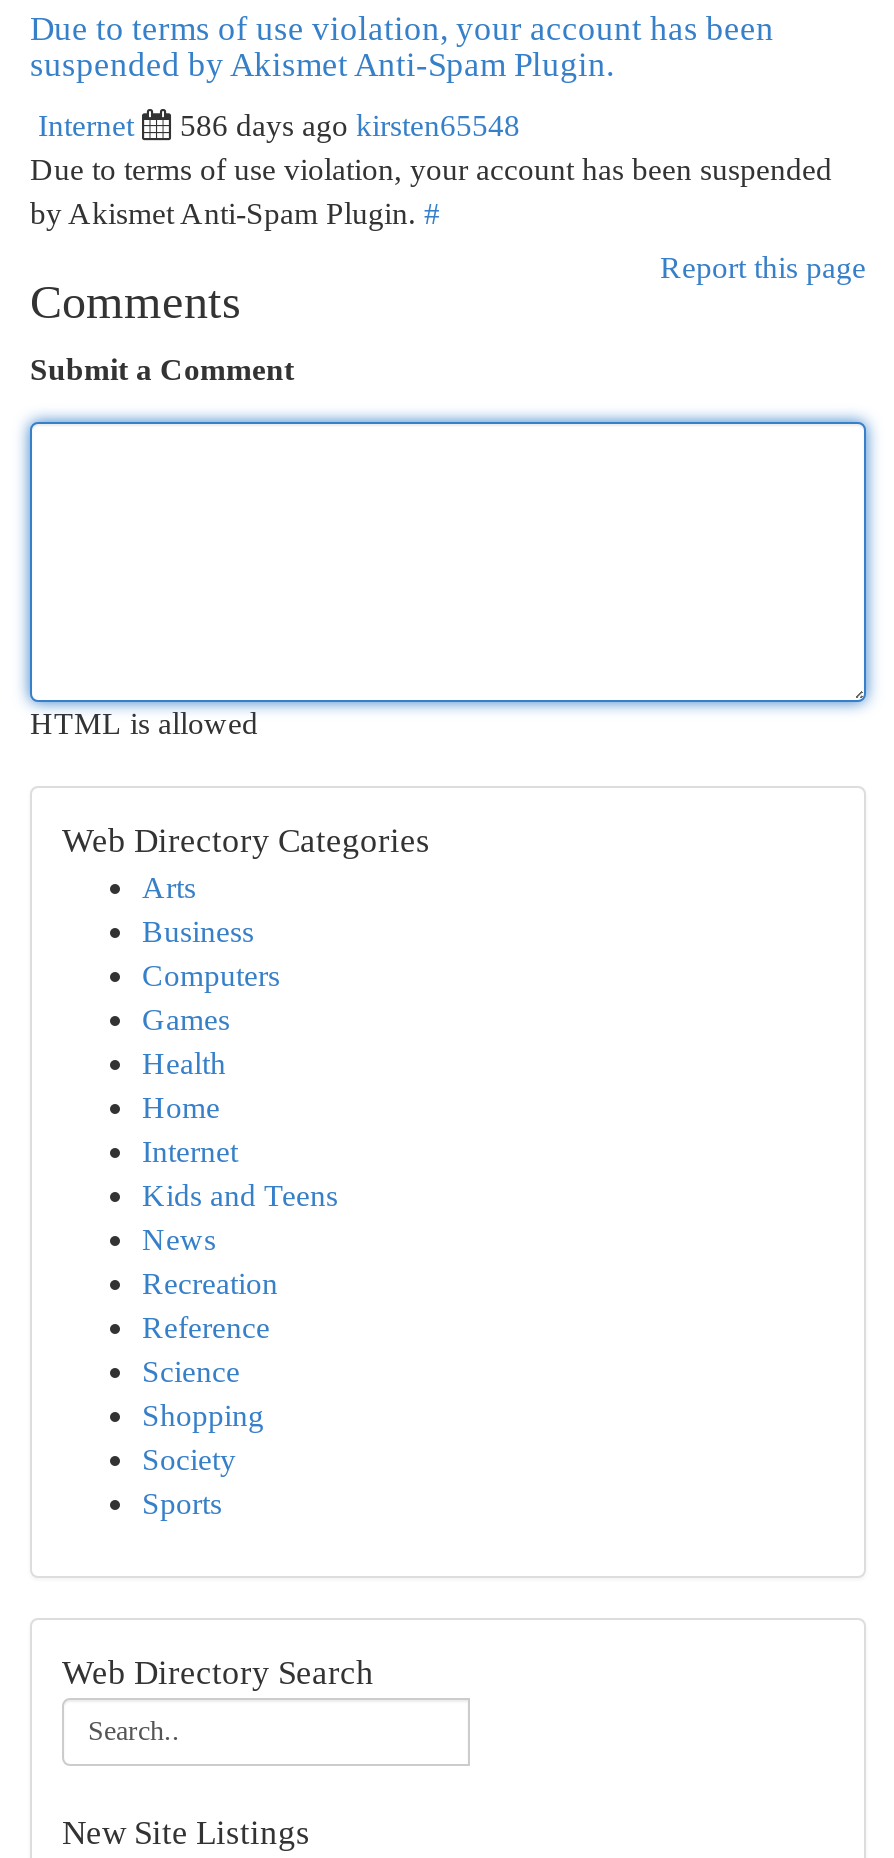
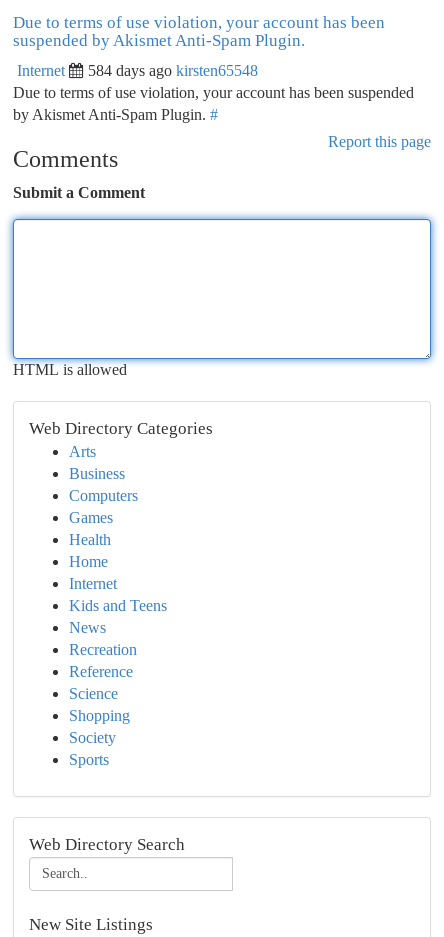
[180,108,520,142] 586 days ago kirsten65548 -> [88,62,258,79] 584 days ago kirsten65548

